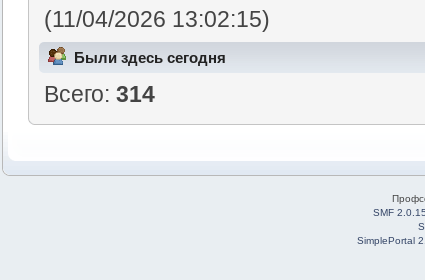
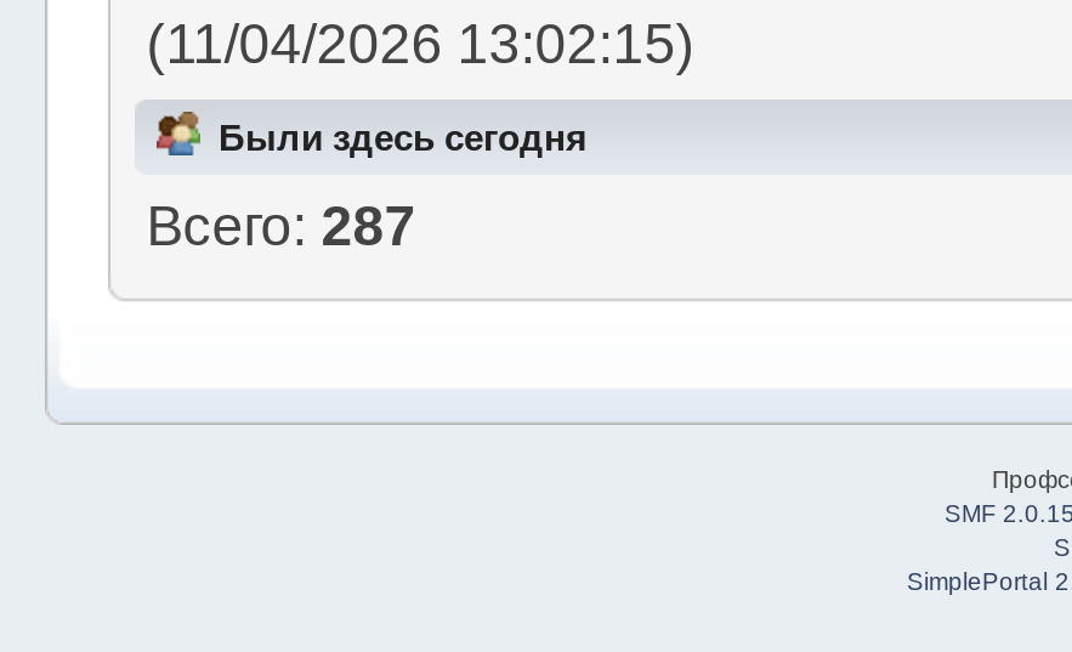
[44,80,155,106] Всего: 314 -> [146,193,416,256] Всего: 287

